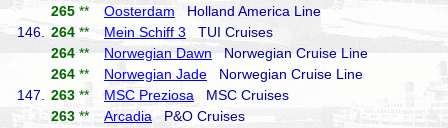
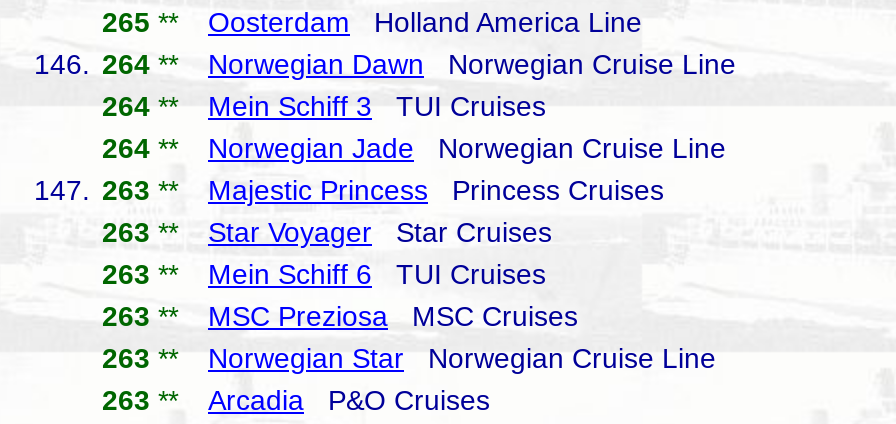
[17,24,368,61] 146. 264 ** Mein Schiff 3 TUI Cruises | 264 ** Norwegian Dawn Norwegian Cruise Line -> [34,48,736,122] 146. 264 ** Norwegian Dawn Norwegian Cruise Line | 264 ** Mein Schiff 3 TUI Cruises
[17,87,289,103] 147. 263 ** MSC Preziosa MSC Cruises -> [34,174,716,374] 147. 263 ** Majestic Princess Princess Cruises | 263 ** Star Voyager Star Cruises | 263 ** Mein Schiff 6 TUI Cruises | 263 ** MSC Preziosa MSC Cruises | 263 ** Norwegian Star Norwegian Cruise Line

